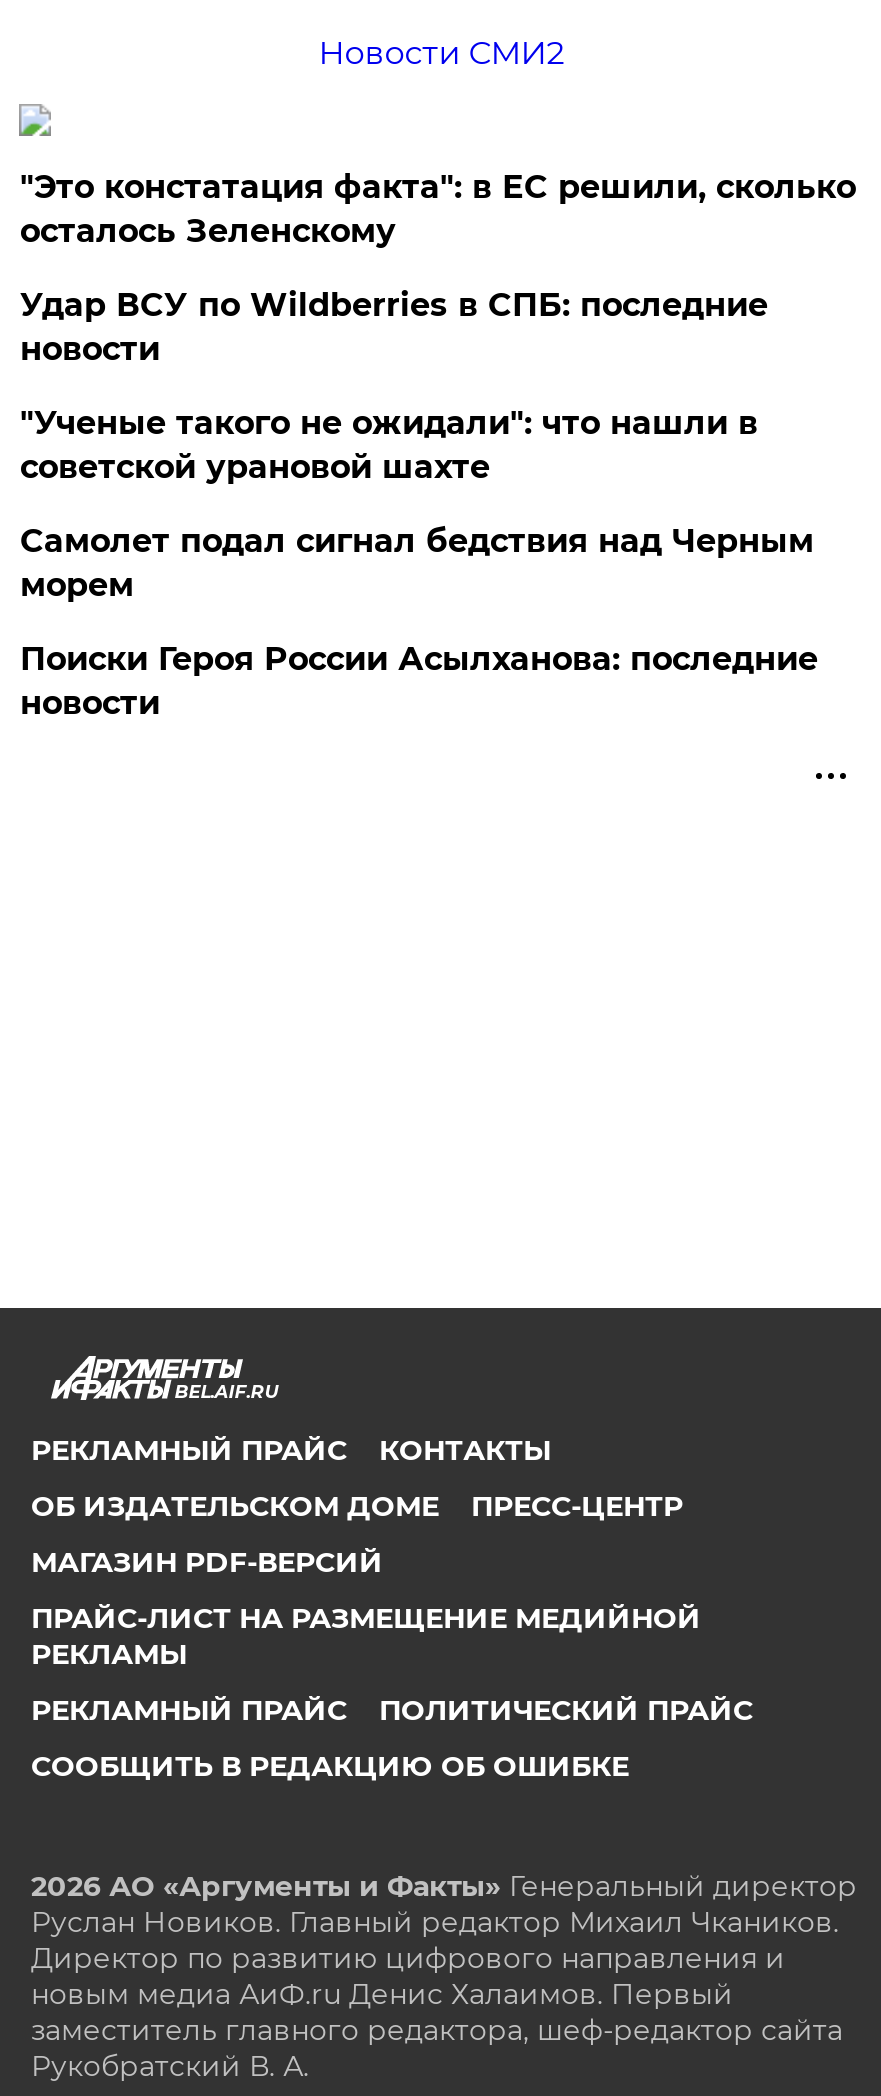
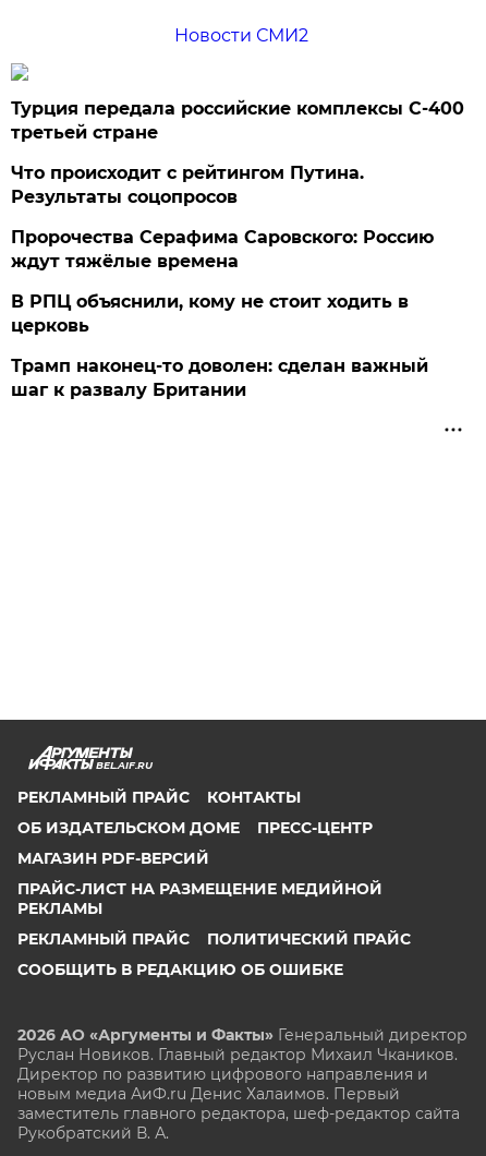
[20,168,856,250] "Это констатация факта": в ЕС решили, сколько | осталось Зеленскому -> [11,98,465,143] Турция передала российские комплексы С-400 | третьей стране
[20,286,768,368] Удар ВСУ по Wildberries в СПБ: последние | новости -> [11,162,364,207] Что происходит с рейтингом Путина. | Результаты соцопросов
[20,404,758,486] "Ученые такого не ожидали": что нашли в | советской урановой шахте -> [11,227,434,272] Пророчества Серафима Саровского: Россию | ждут тяжёлые времена
[20,522,814,604] Самолет подал сигнал бедствия над Черным | морем -> [11,291,409,336] В РПЦ объяснили, кому не стоит ходить в | церковь
[20,640,818,722] Поиски Героя России Асылханова: последние | новости -> [11,356,429,400] Трамп наконец-то доволен: сделан важный | шаг к развалу Британии

